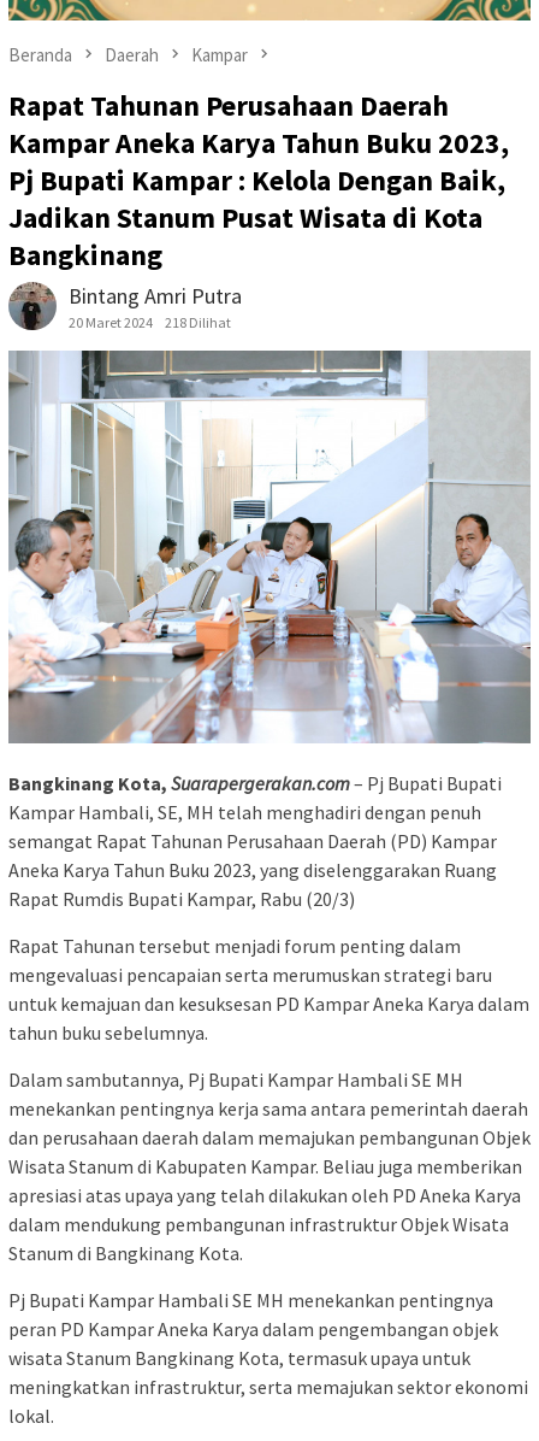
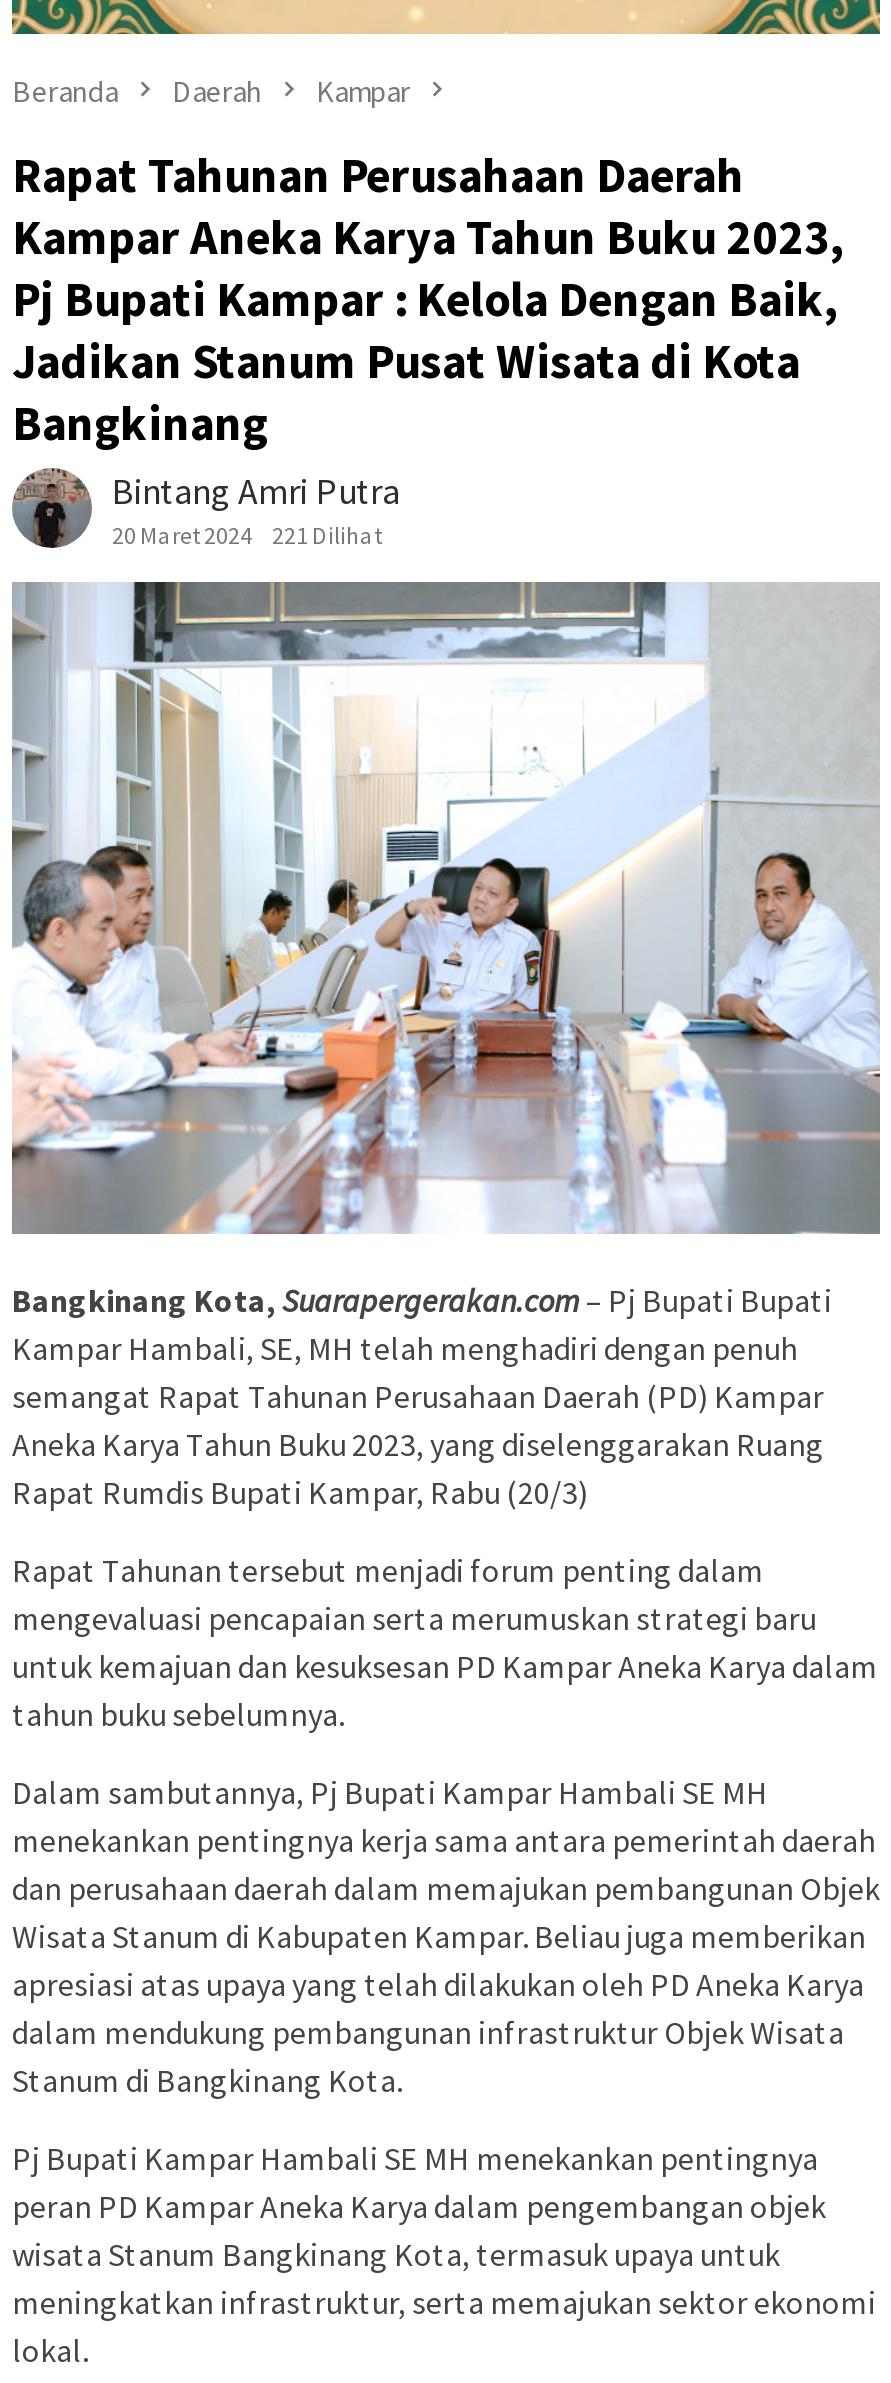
[69,313,231,331] 20 Maret 2024 218 Dilihat -> [112,520,382,550] 20 Maret 2024 221 Dilihat

